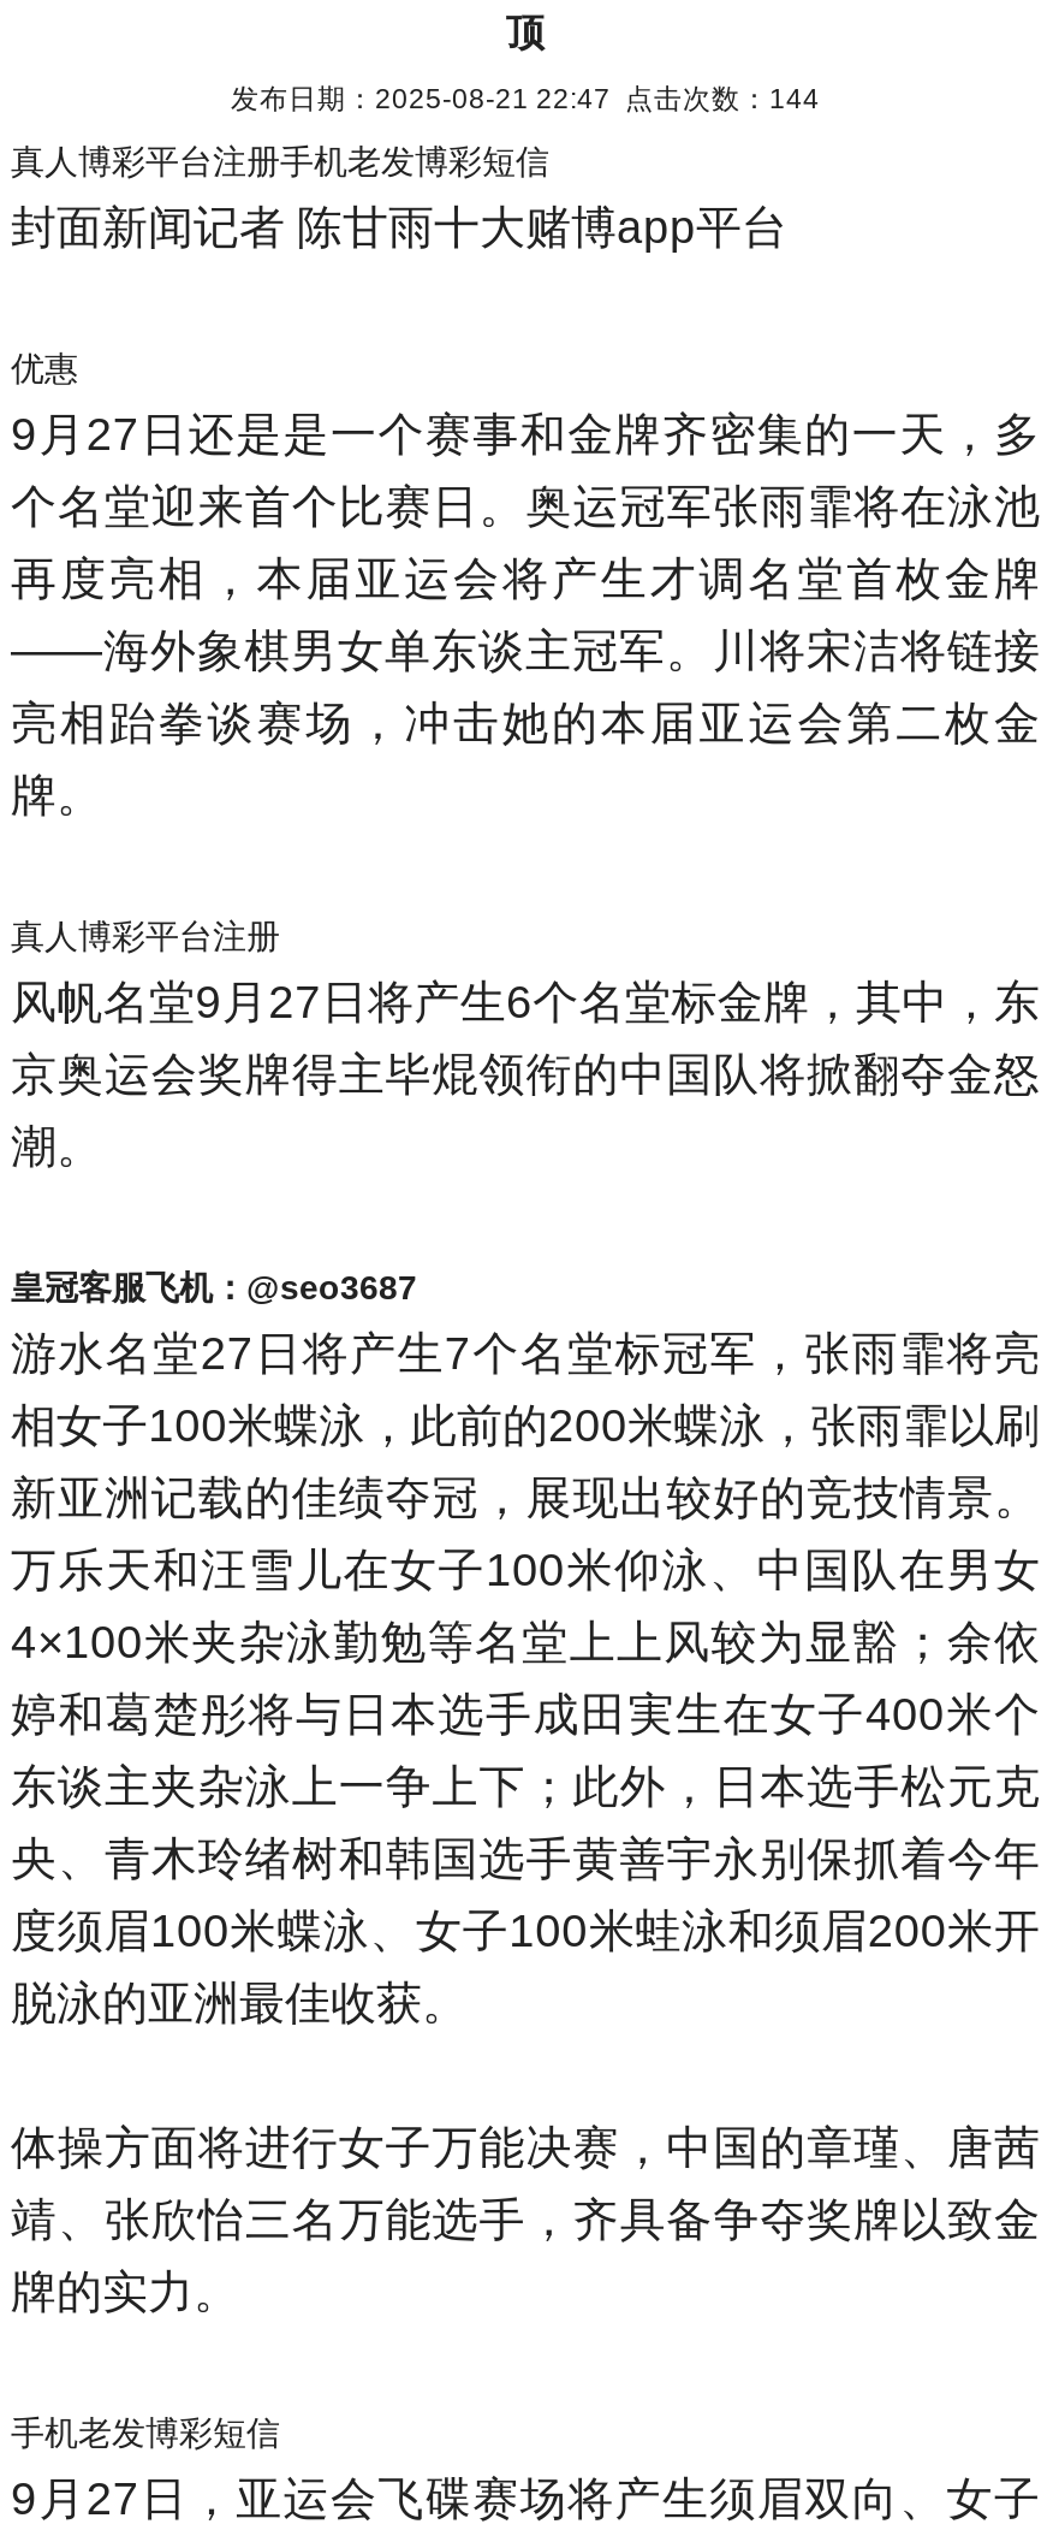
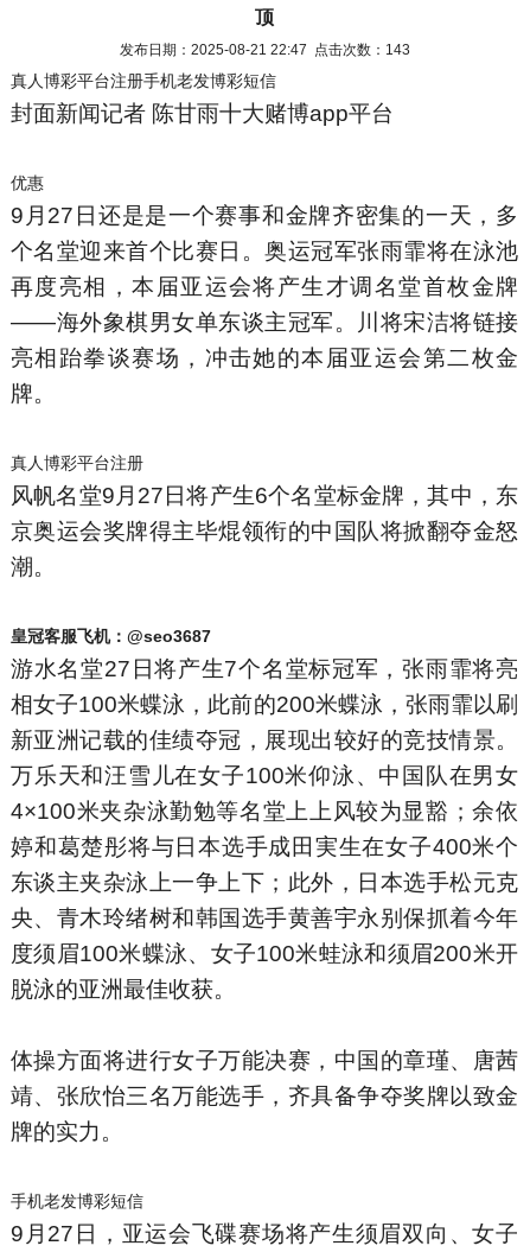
[231,82,820,113] 发布日期：2025-08-21 22:47 点击次数：144 -> [119,42,410,57] 发布日期：2025-08-21 22:47 点击次数：143

